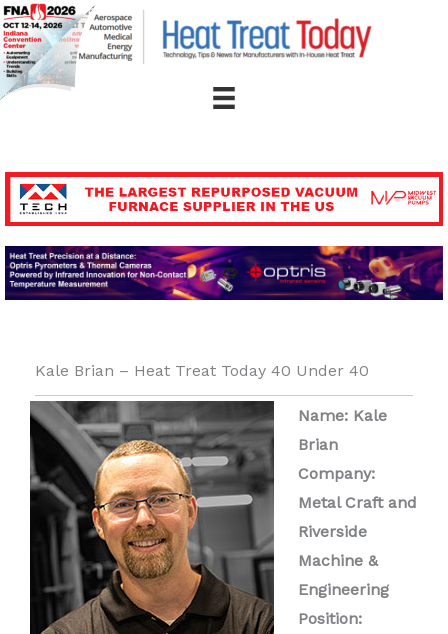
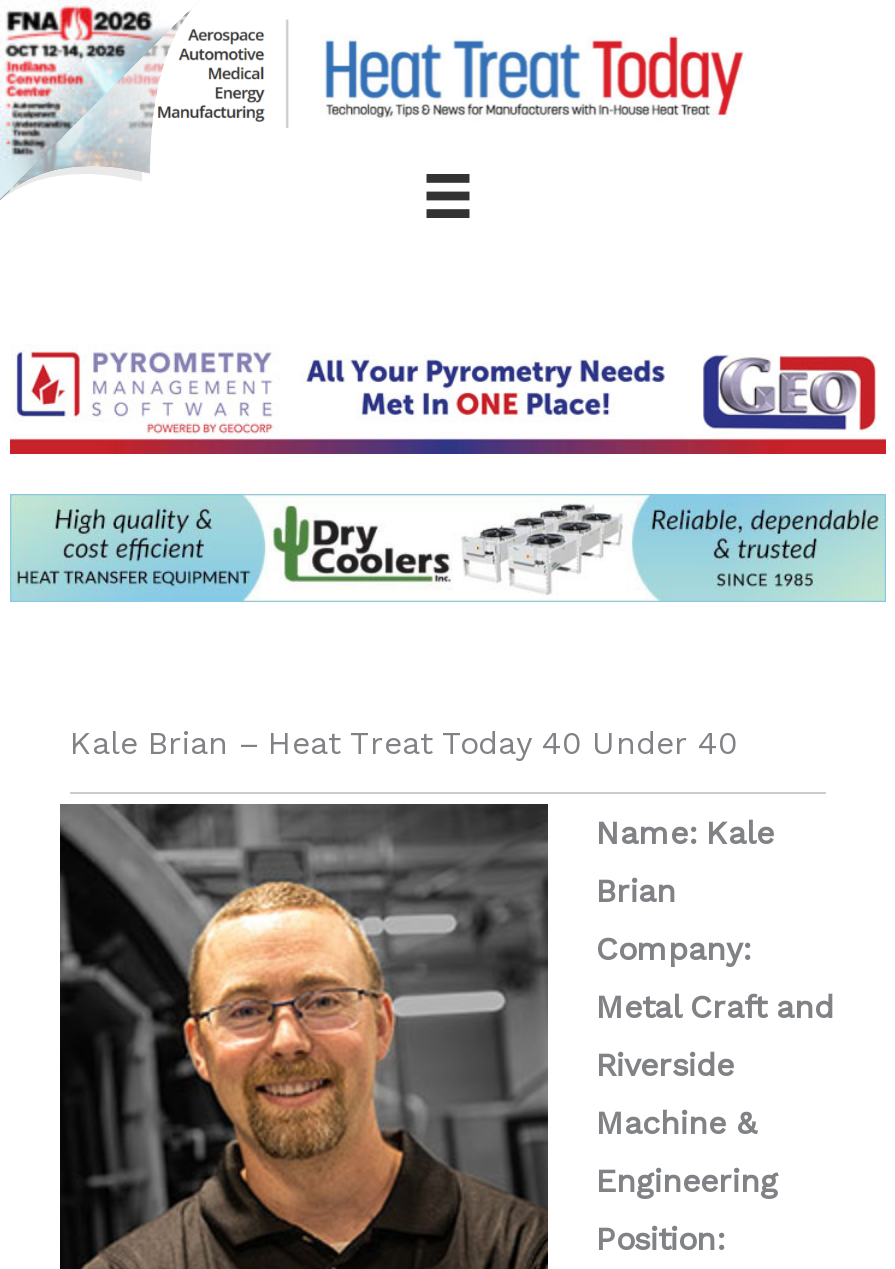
[4,171,444,227] [image] -> [10,344,886,456] [image]
[4,245,444,301] [image] -> [10,492,886,602] [image]

